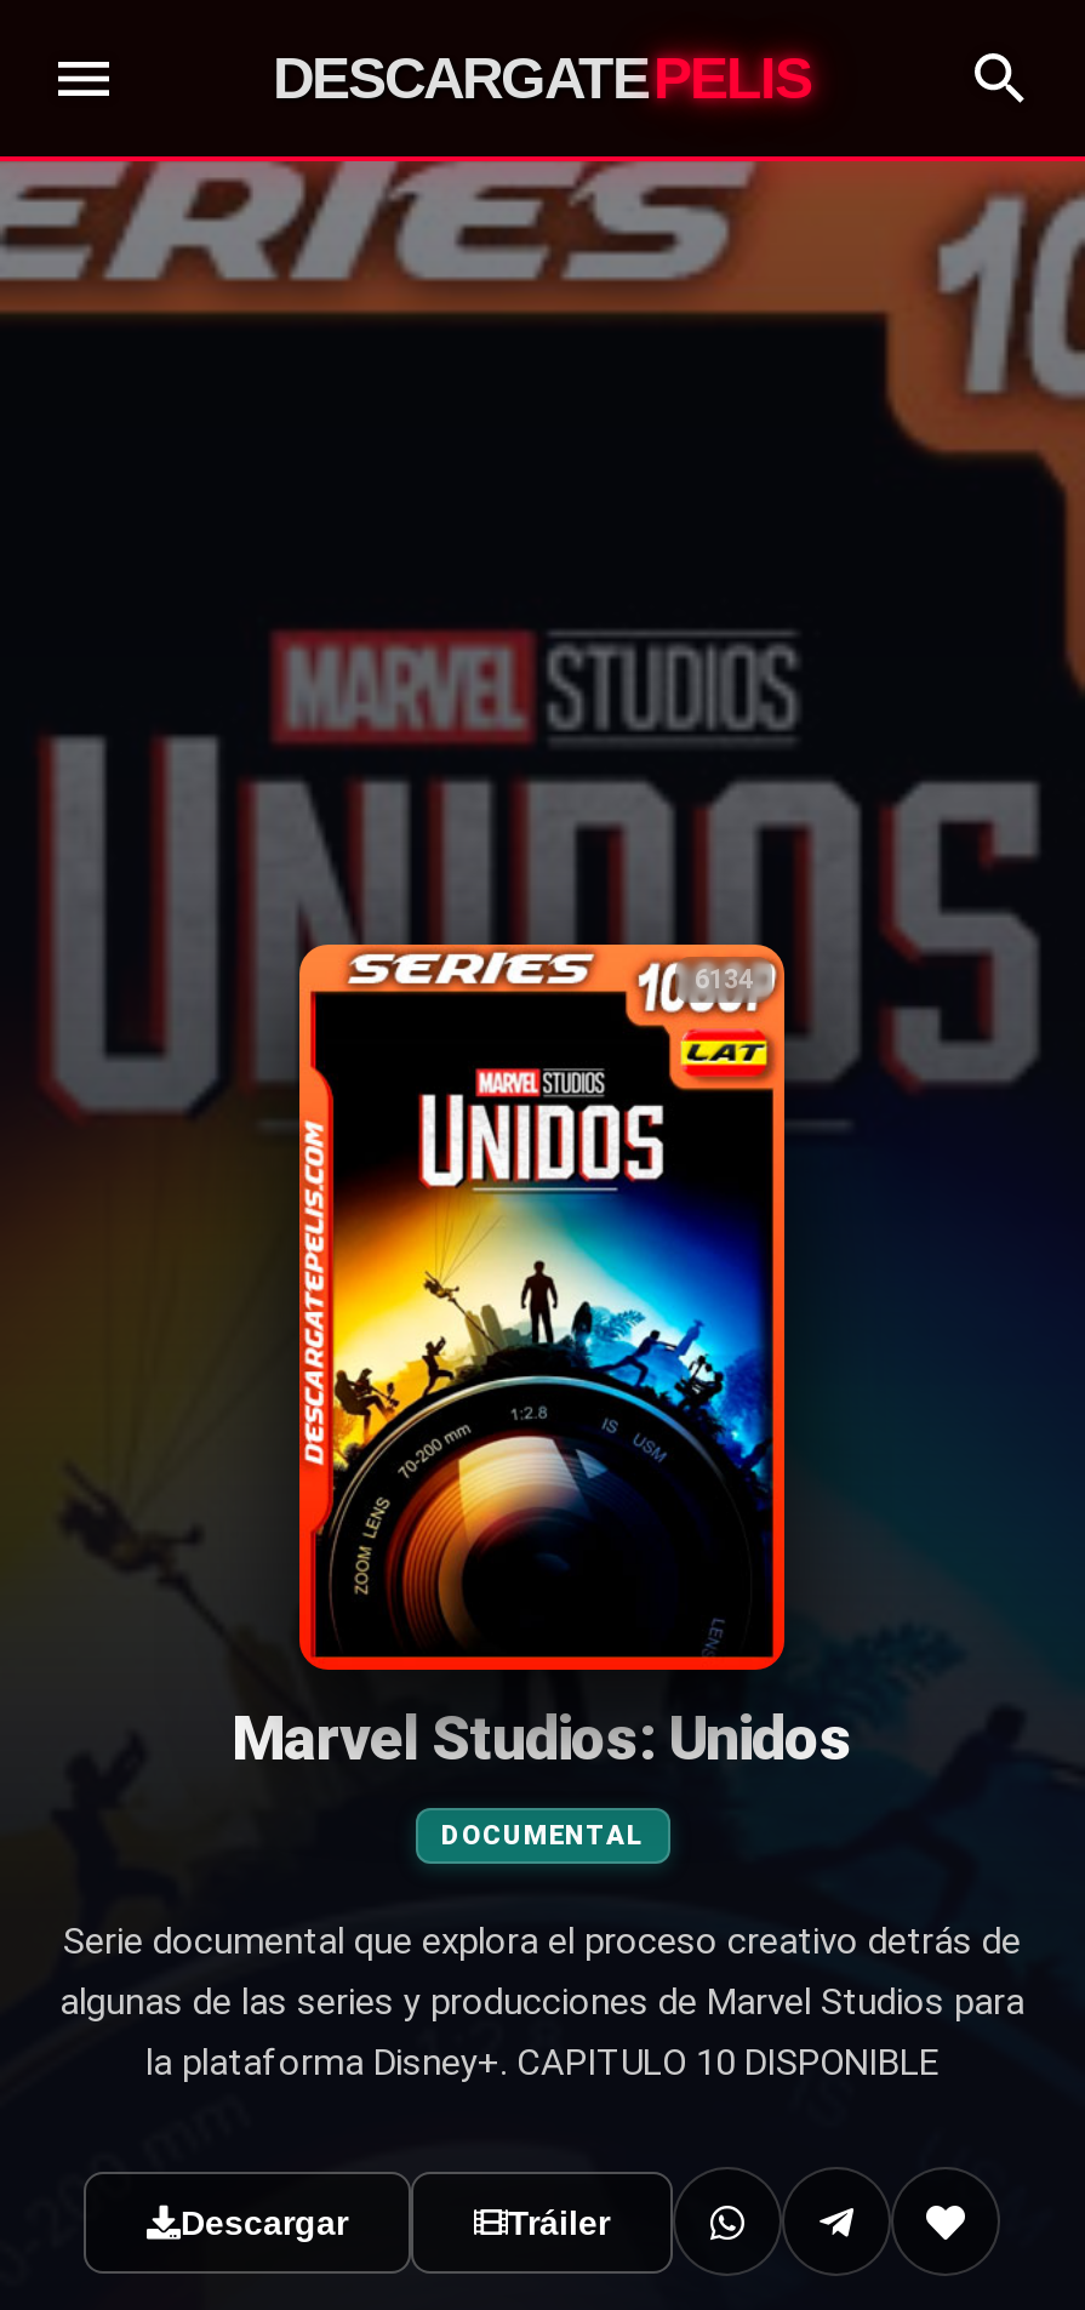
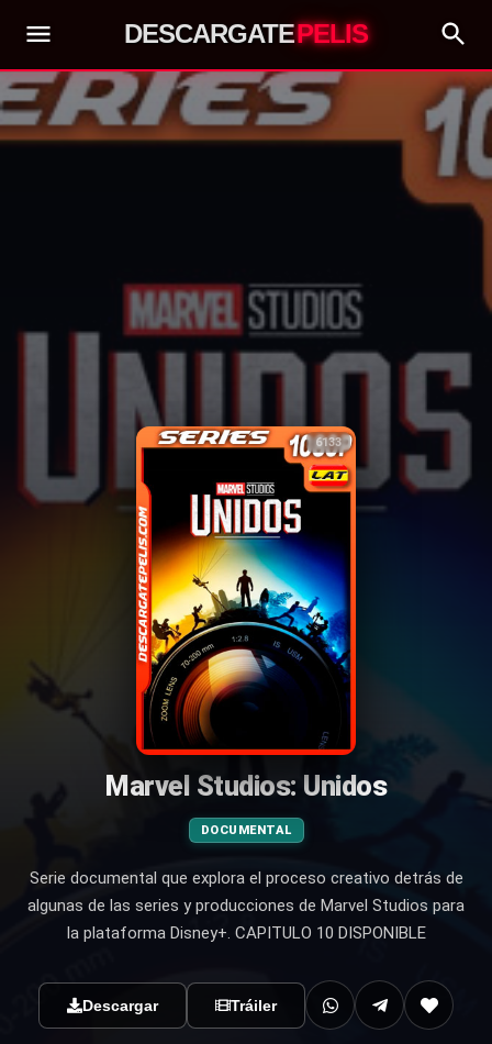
[695,963,753,994] 6134 -> [315,435,342,449] 6133

